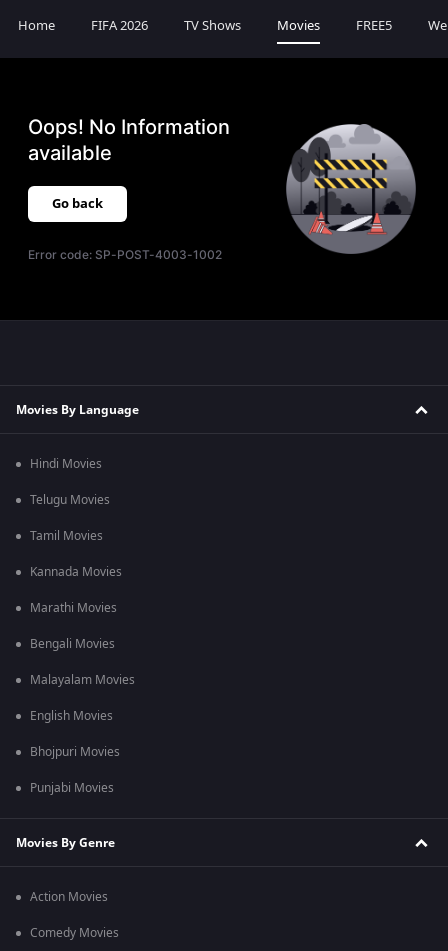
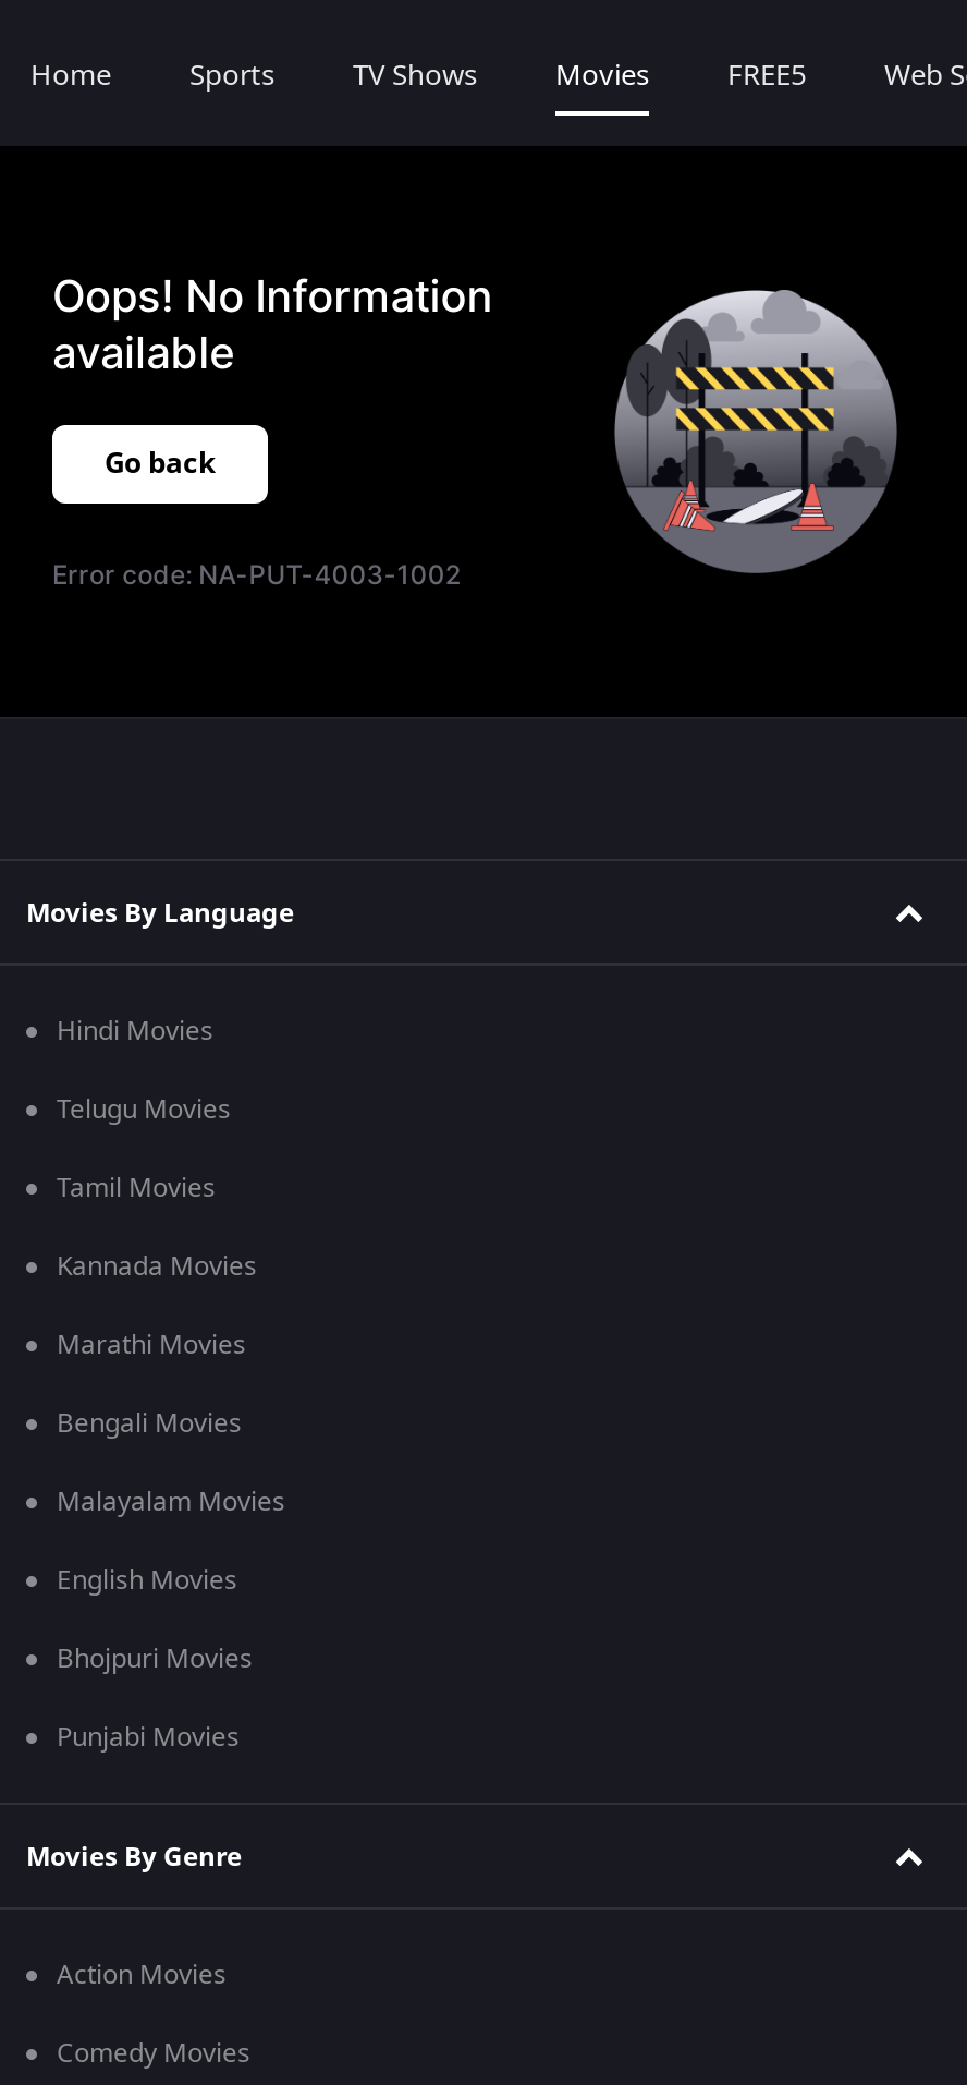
[91,16,148,35] FIFA 2026 -> [189,54,274,96] Sports
[28,247,222,262] Error code: SP-POST-4003-1002 -> [52,558,460,591] Error code: NA-PUT-4003-1002

